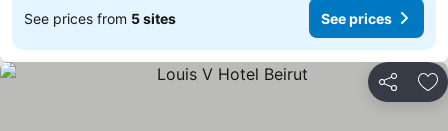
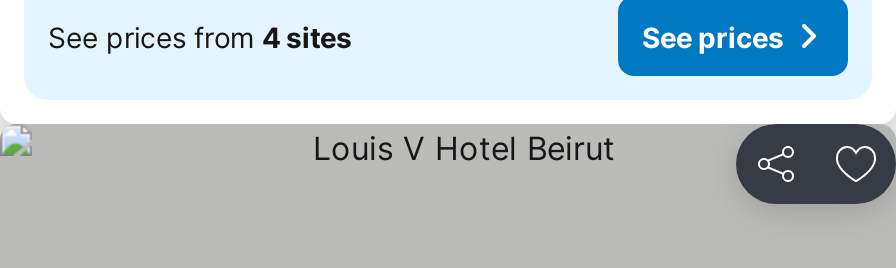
[24,9,176,26] See prices from 5 sites -> [48,19,352,53] See prices from 4 sites

